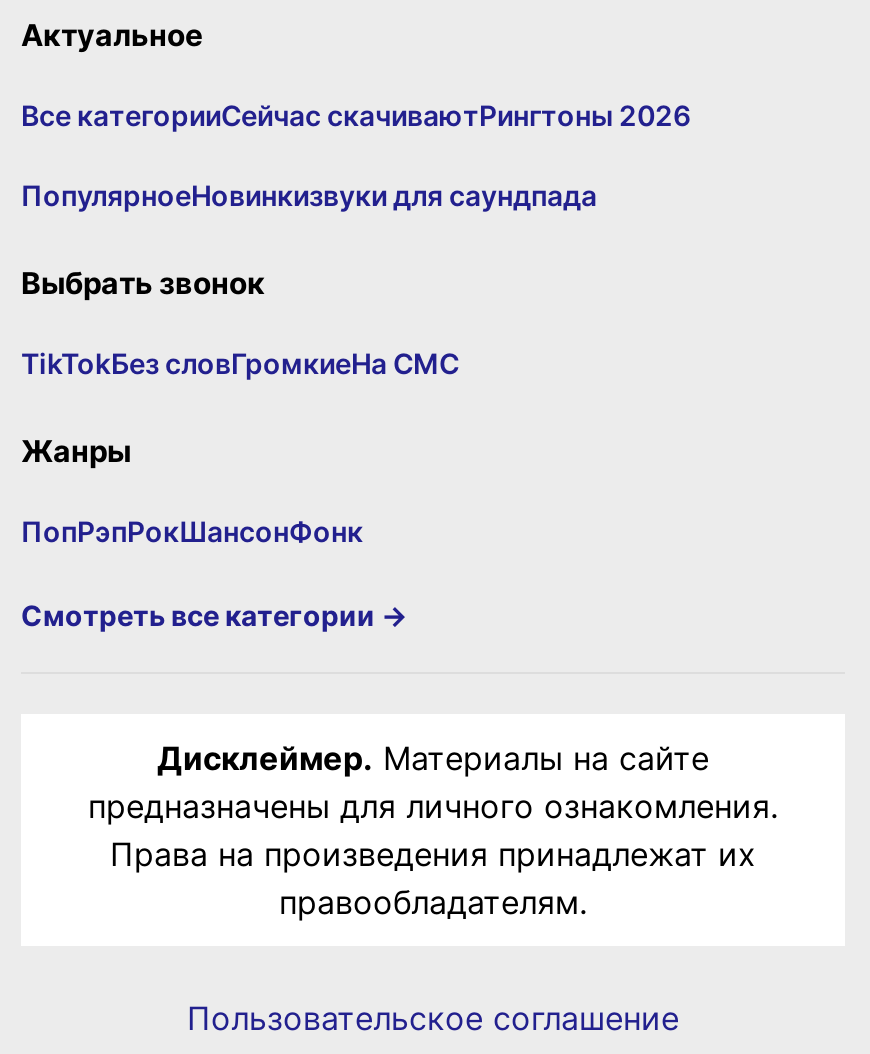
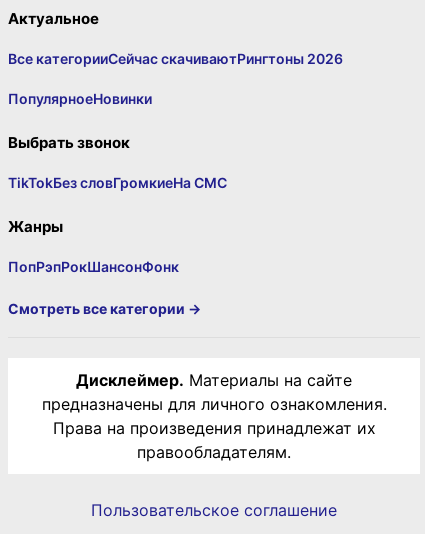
[21,177,597,211] ПопулярноеНовинкизвуки для саундпада -> [8,89,152,106] ПопулярноеНовинки

